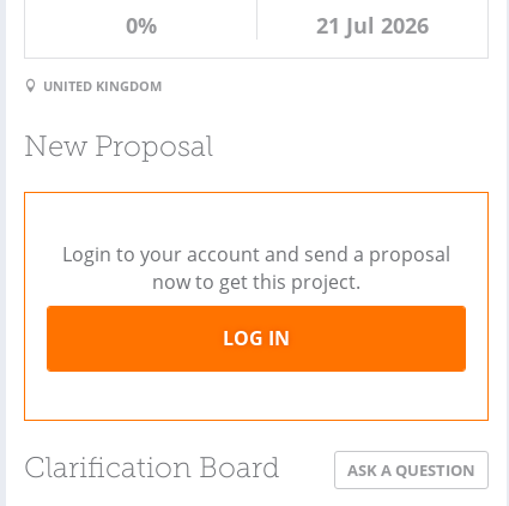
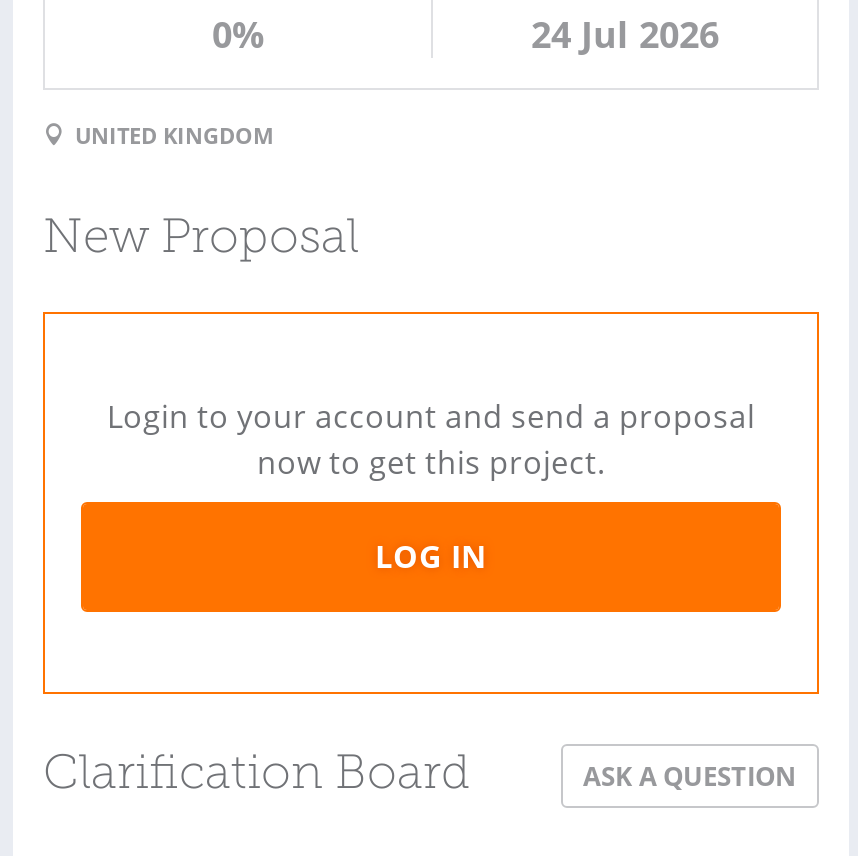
[316,11,429,40] 21 Jul 2026 -> [531,10,719,58] 24 Jul 2026

